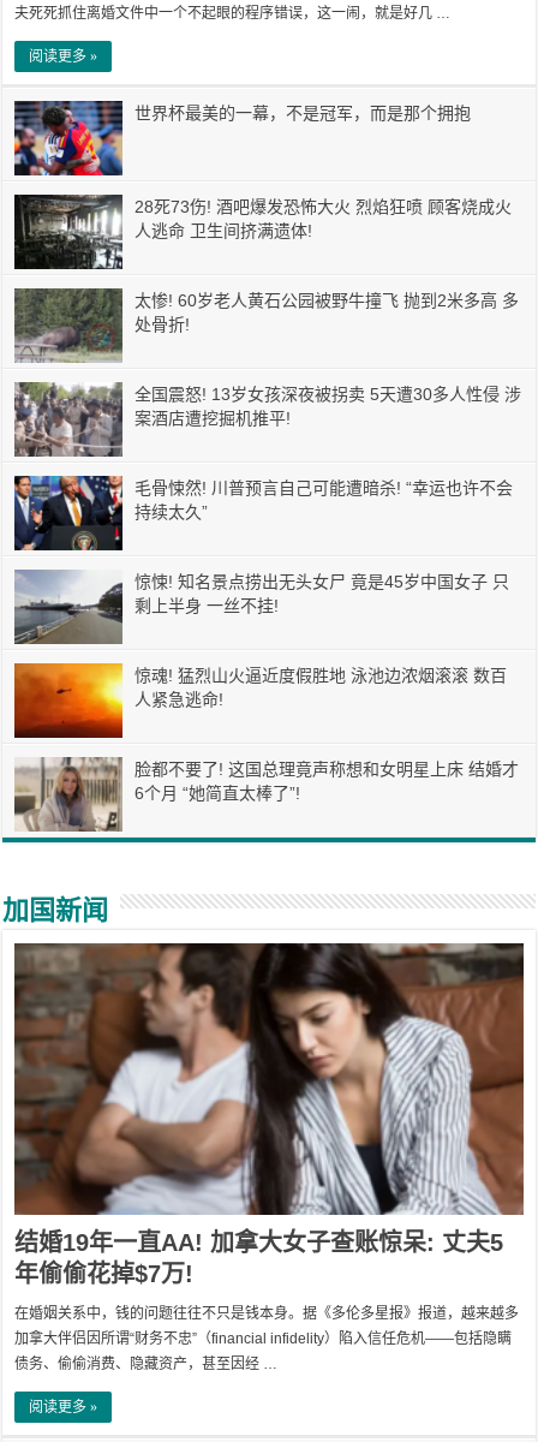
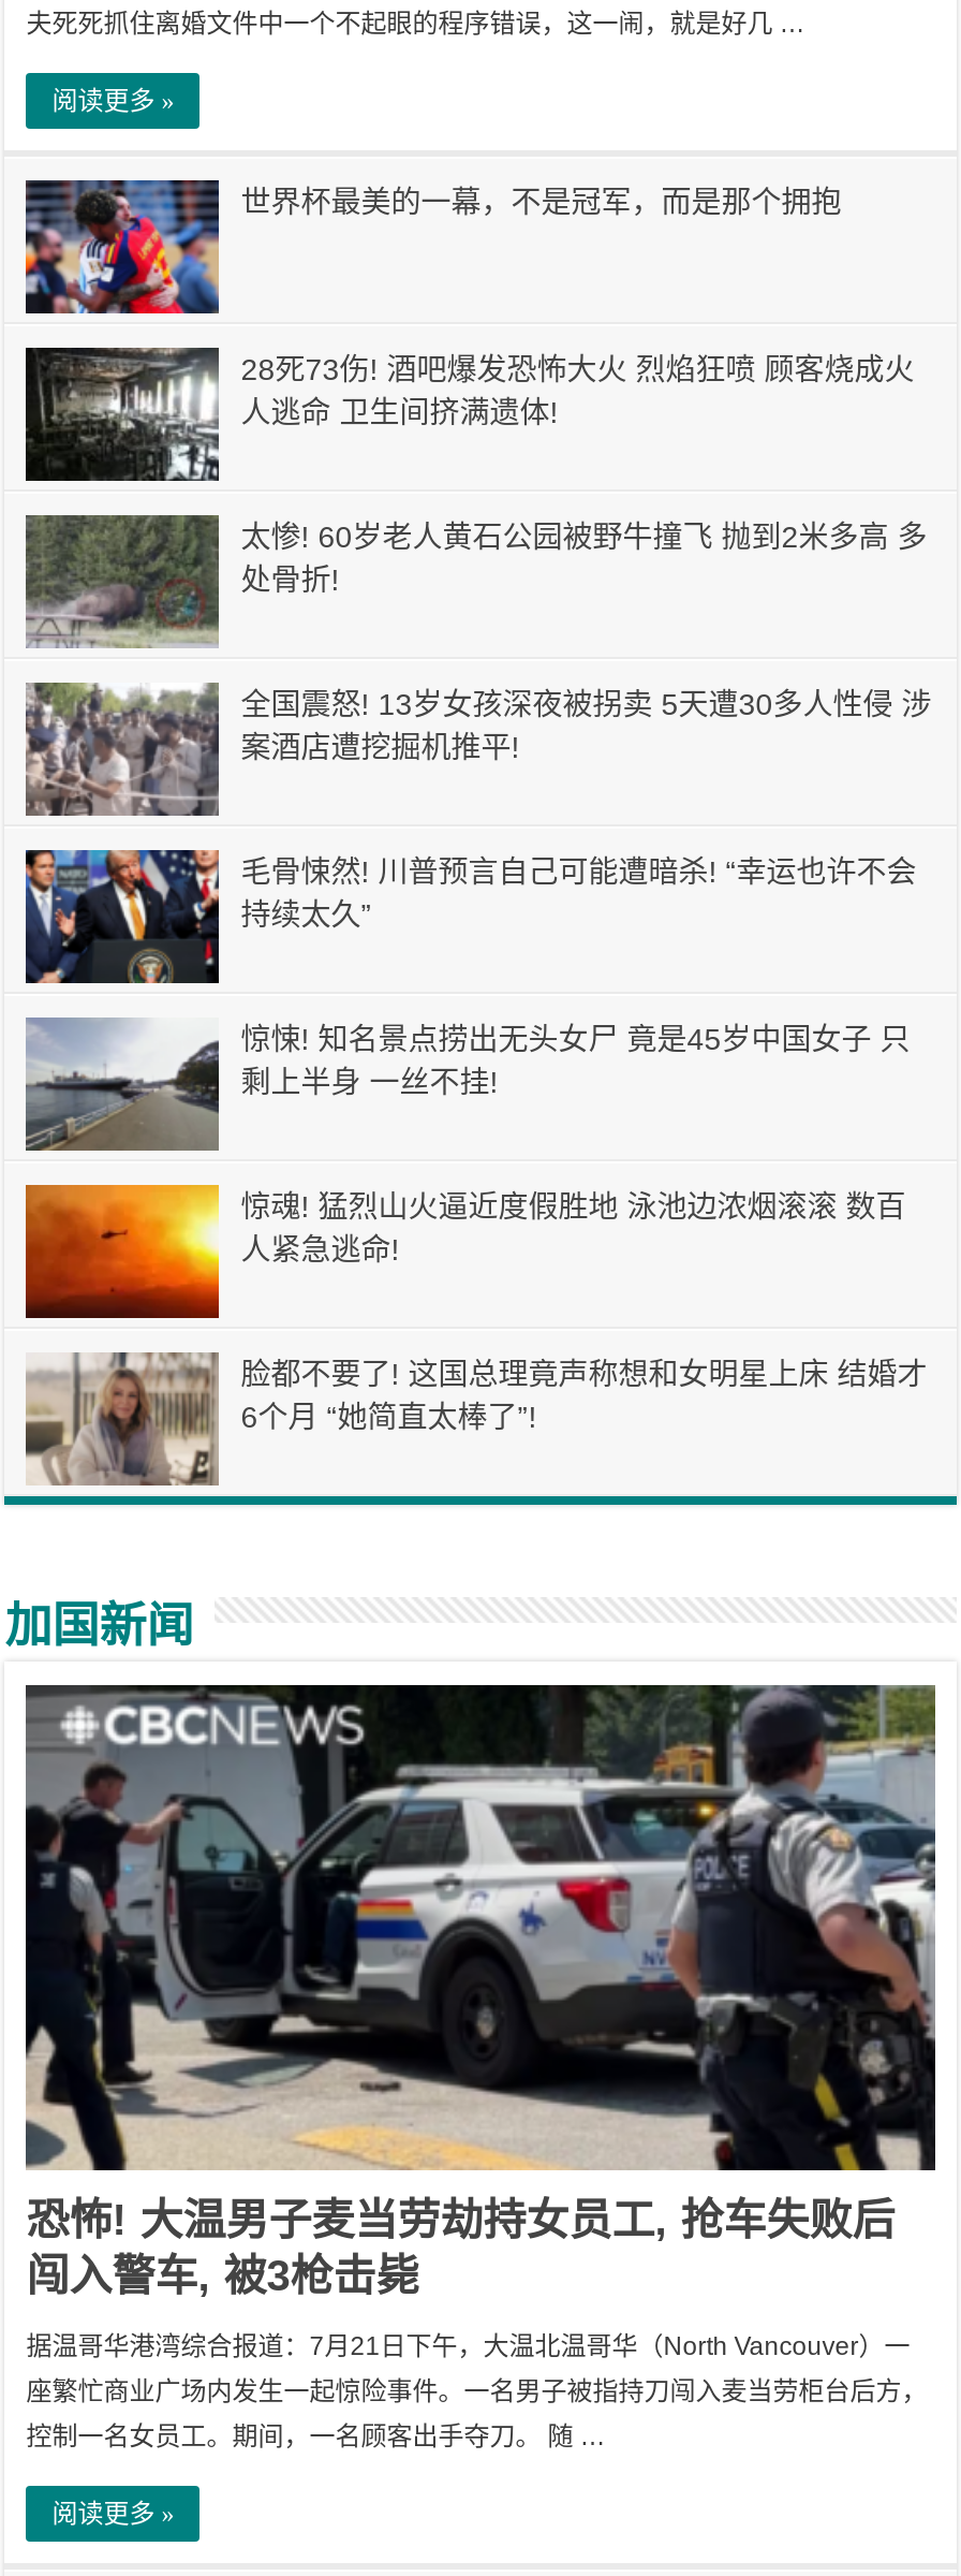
[13,942,525,1287] [image] | 结婚19年一直AA! 加拿大女子查账惊呆: 丈夫5 | 年偷偷花掉$7万! -> [24,1683,937,2299] [image] | 恐怖! 大温男子麦当劳劫持女员工, 抢车失败后 | 闯入警车, 被3枪击毙
[15,1305,519,1322] 在婚姻关系中，钱的问题往往不只是钱本身。据《多伦多星报》报道，越来越多 -> [26,2331,910,2361] 据温哥华港湾综合报道：7月21日下午，大温北温哥华（North Vancouver）一
[15,1330,512,1347] 加拿大伴侣因所谓“财务不忠”（financial infidelity）陷入信任危机——包括隐瞒 -> [26,2376,927,2406] 座繁忙商业广场内发生一起惊险事件。一名男子被指持刀闯入麦当劳柜台后方，
[15,1355,278,1372] 债务、偷偷消费、隐藏资产，甚至因经 … -> [26,2421,605,2451] 控制一名女员工。期间，一名顾客出手夺刀。 随 …

